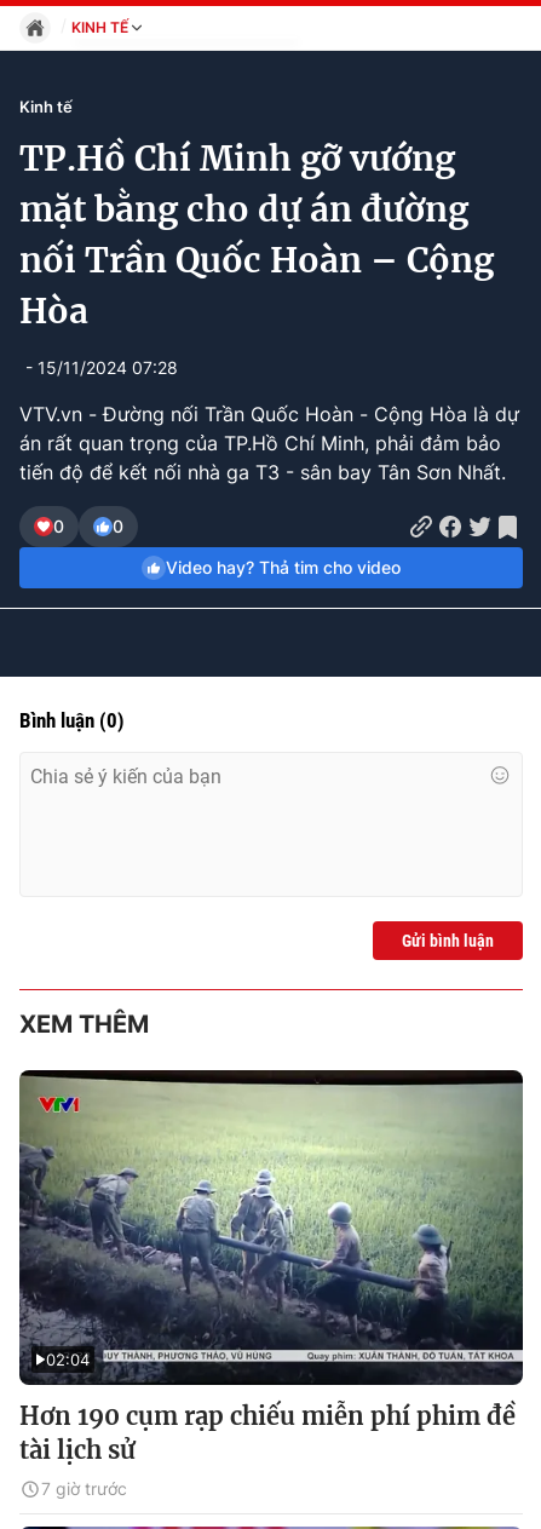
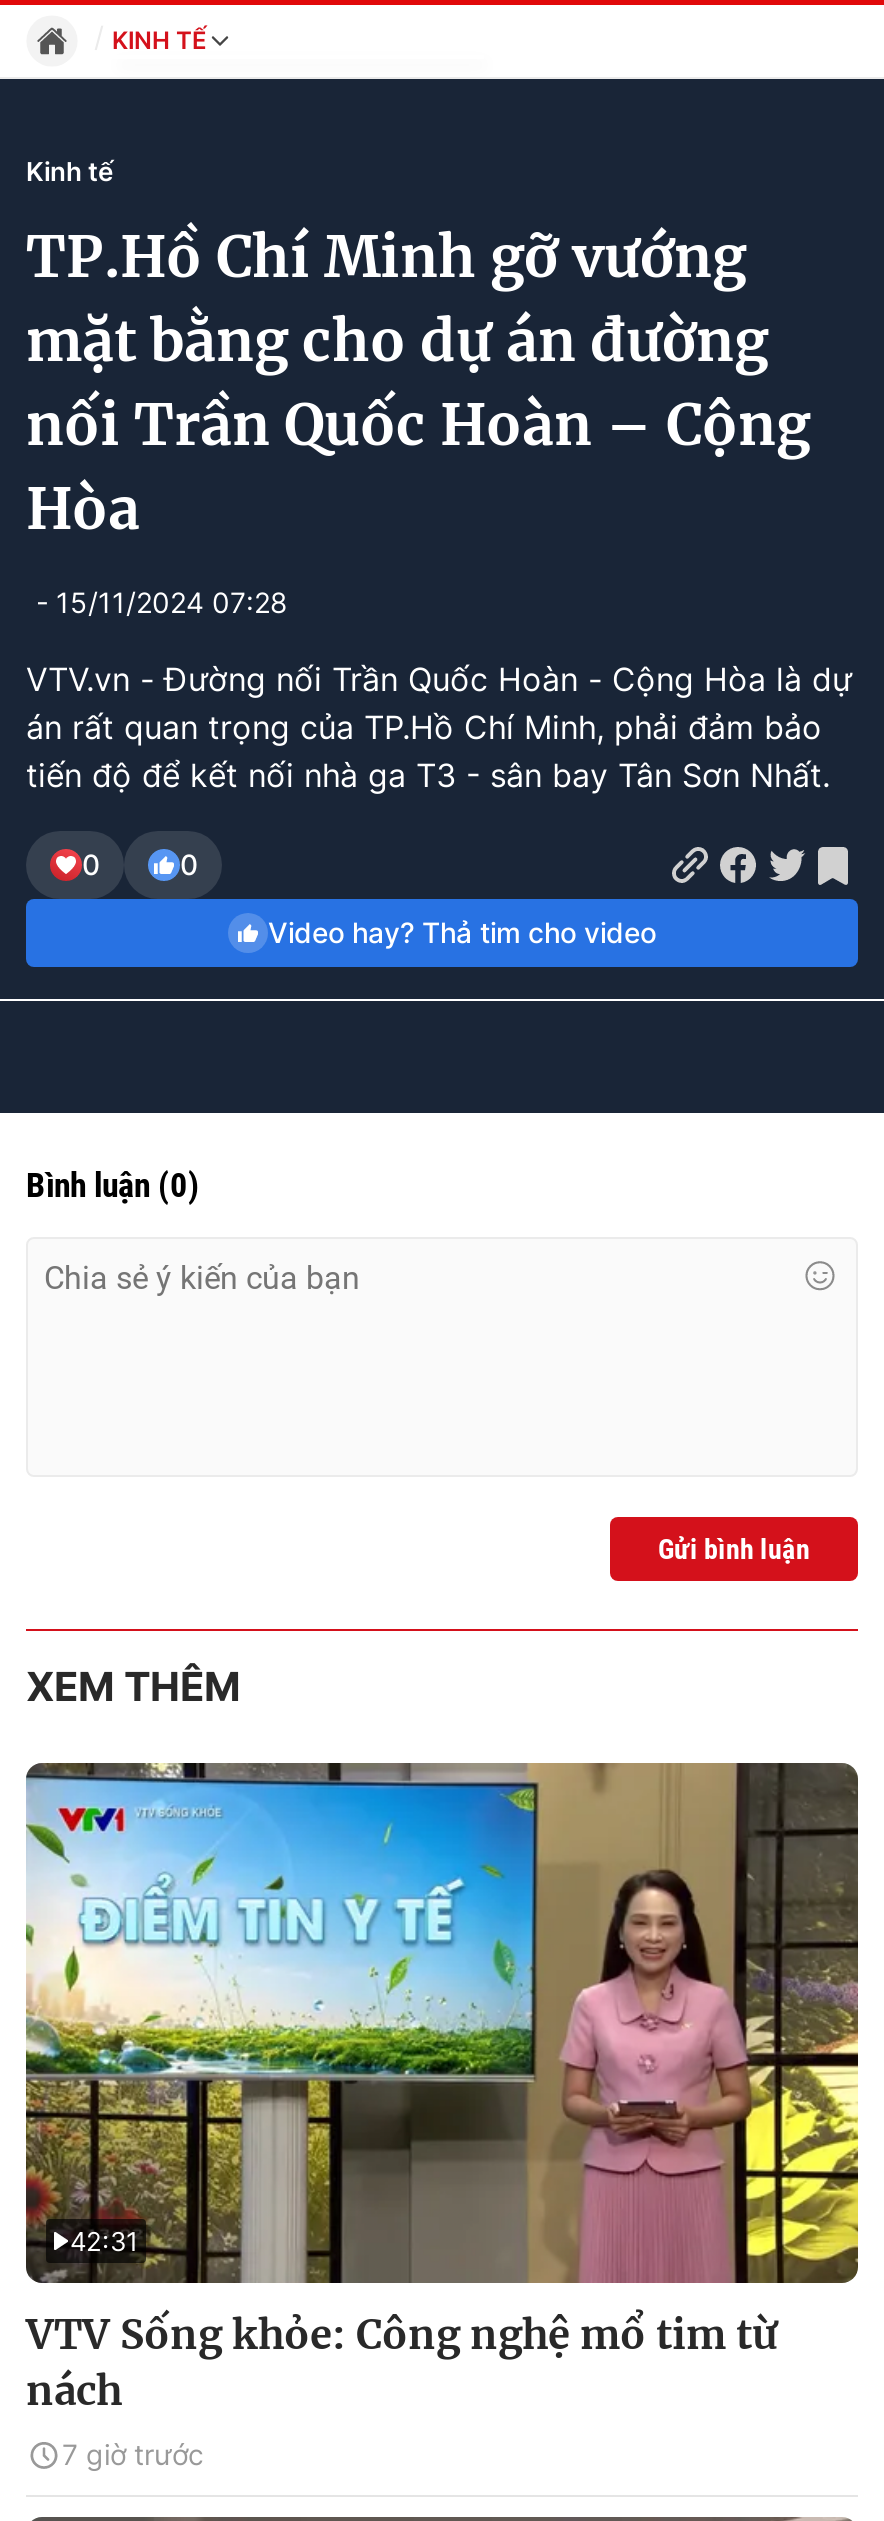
[18,1069,524,1386] [image] | 02:04 -> [24,1761,860,2285] [image] | 42:31
[19,1401,516,1465] Hơn 190 cụm rạp chiếu miễn phí phim đề | tài lịch sử -> [26,2309,778,2415] VTV Sống khỏe: Công nghệ mổ tim từ | nách

